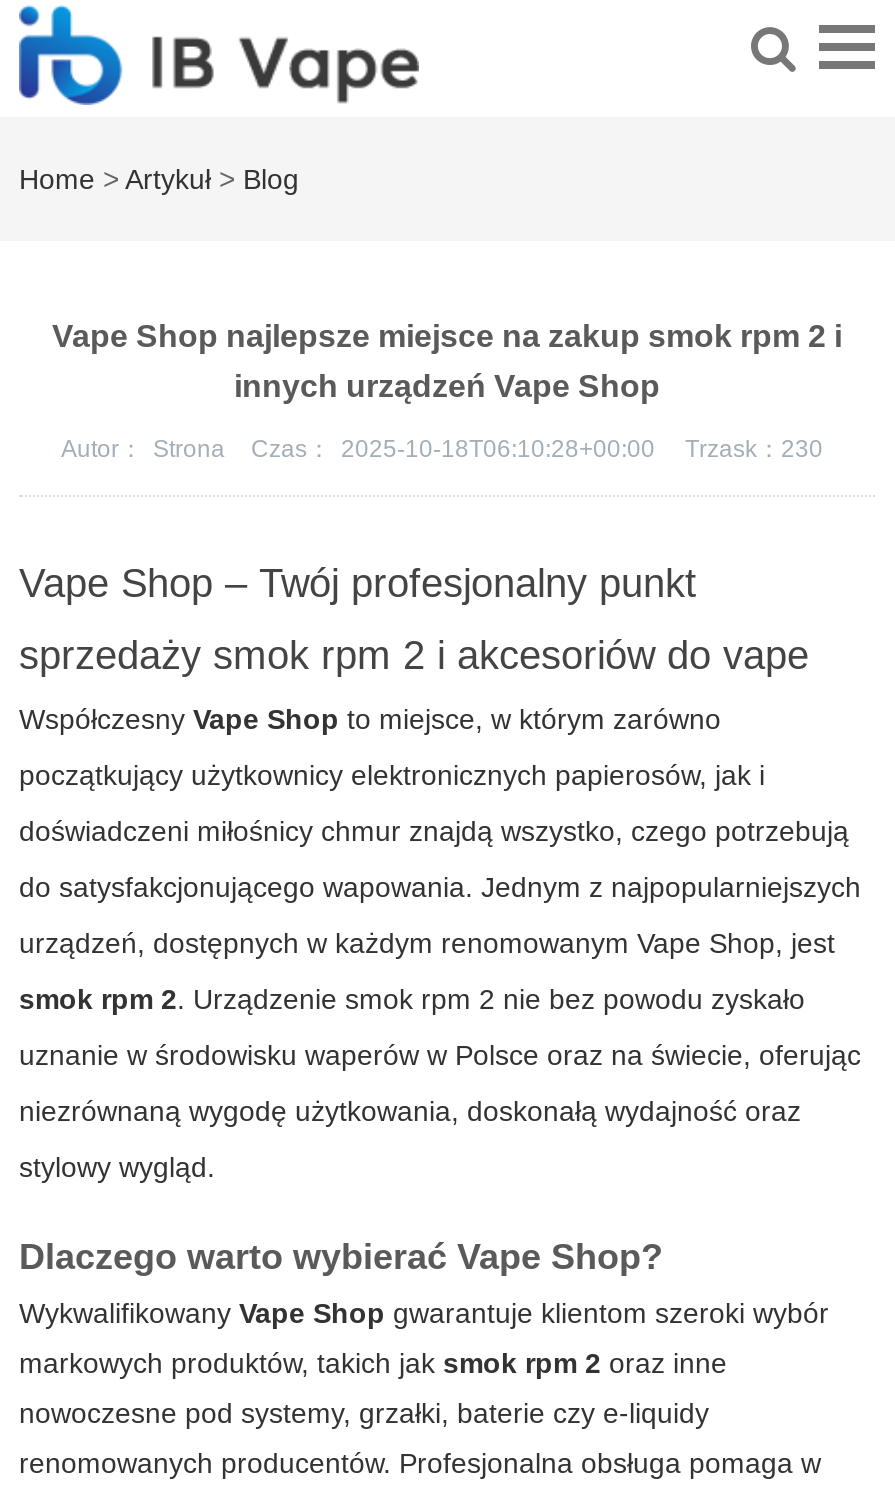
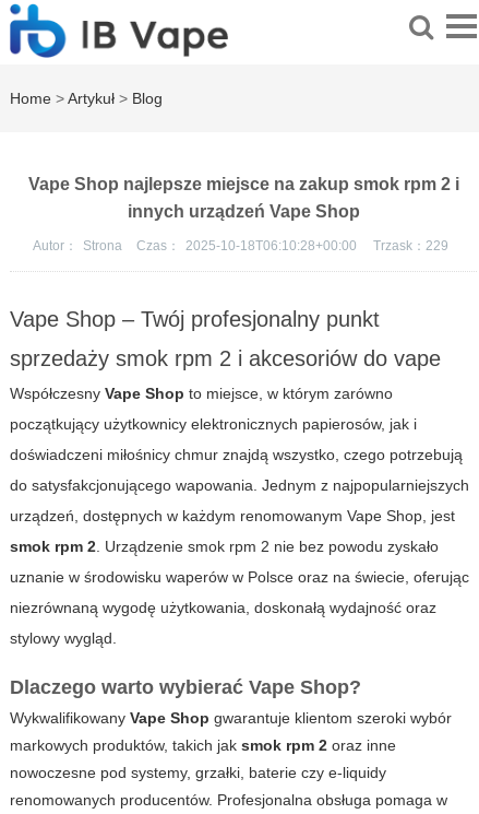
[61,436,823,464] Autor： Strona Czas： 2025-10-18T06:10:28+00:00 Trzask：230 -> [33,239,448,254] Autor： Strona Czas： 2025-10-18T06:10:28+00:00 Trzask：229

